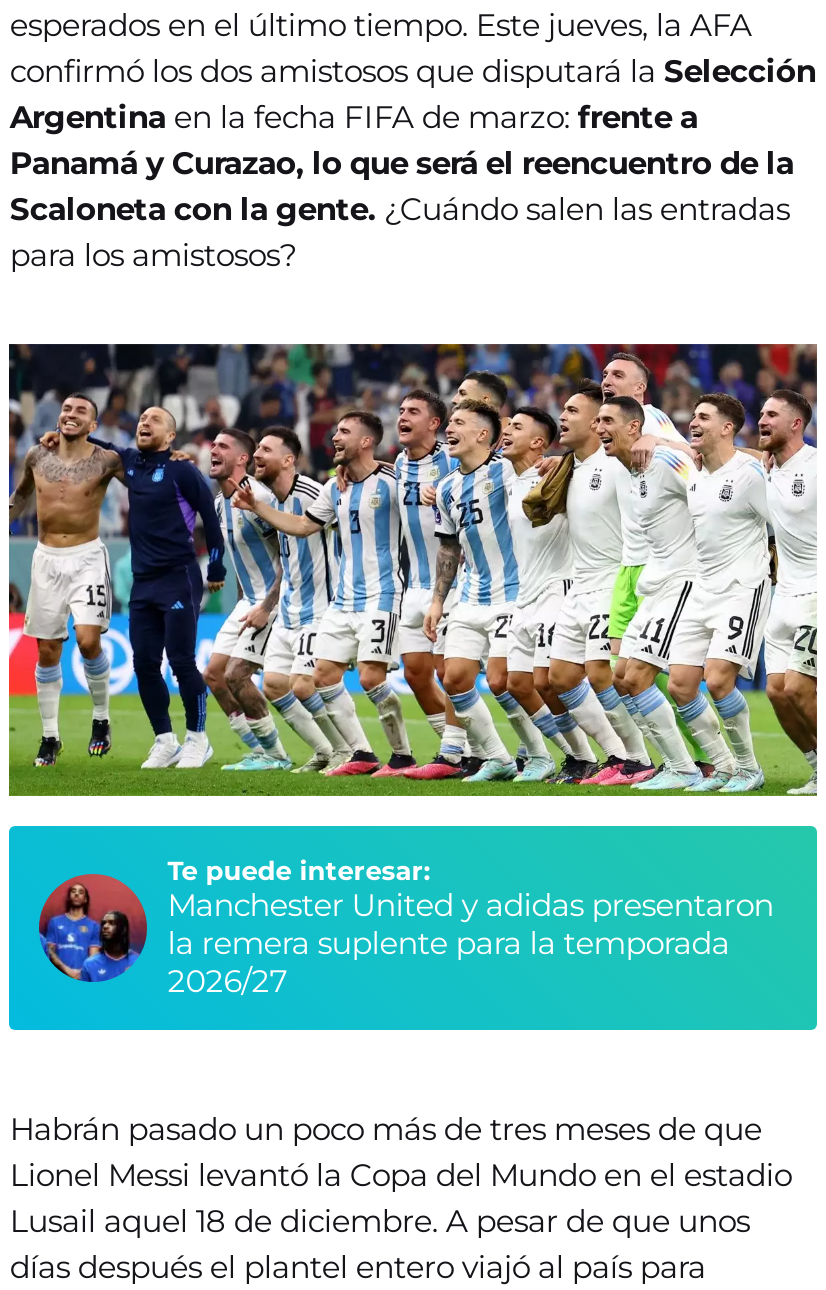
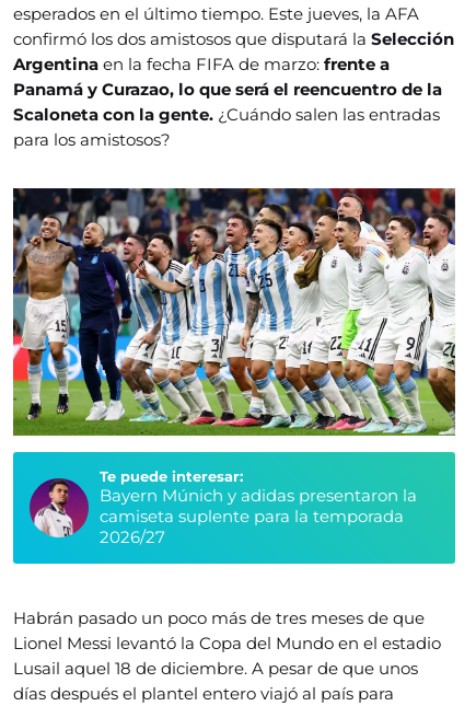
[39,872,773,984] [image] | Manchester United y adidas presentaron | la remera suplente para la temporada -> [30,477,417,539] [image] | Bayern Múnich y adidas presentaron la | camiseta suplente para la temporada

